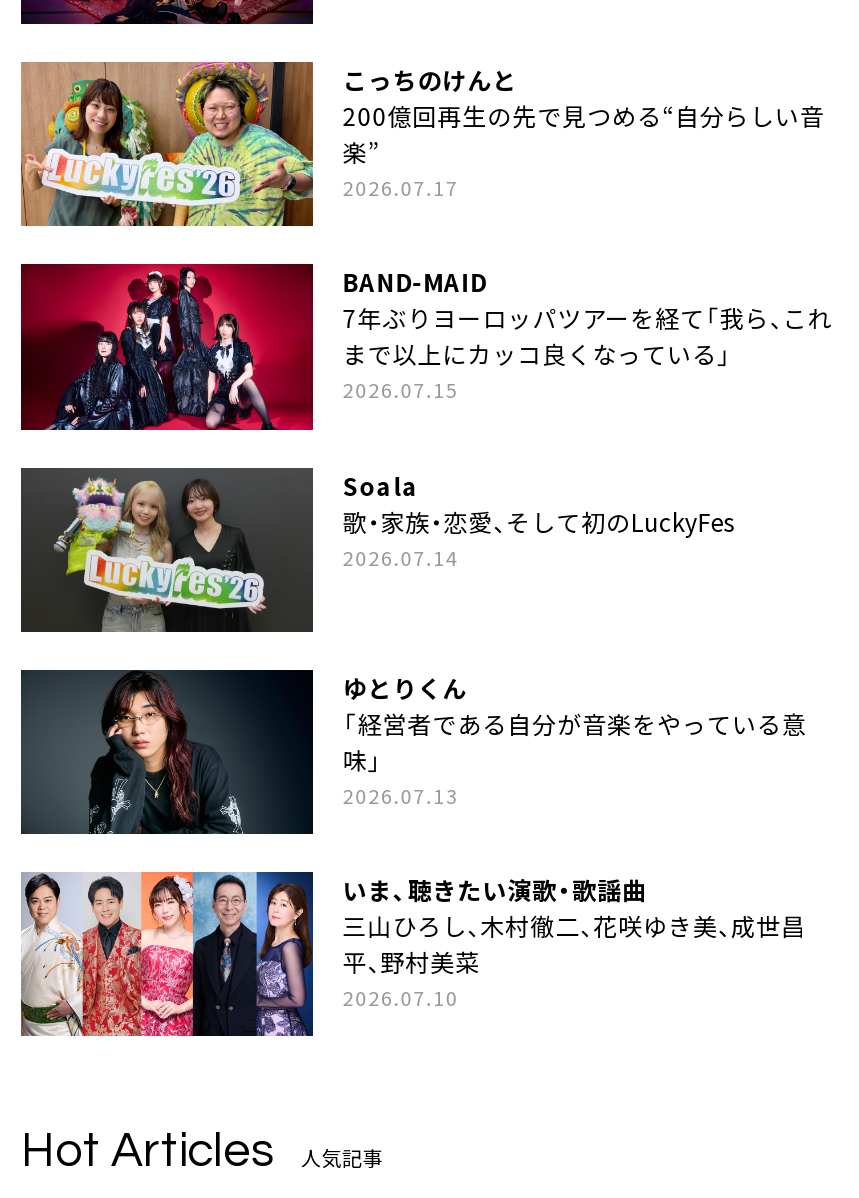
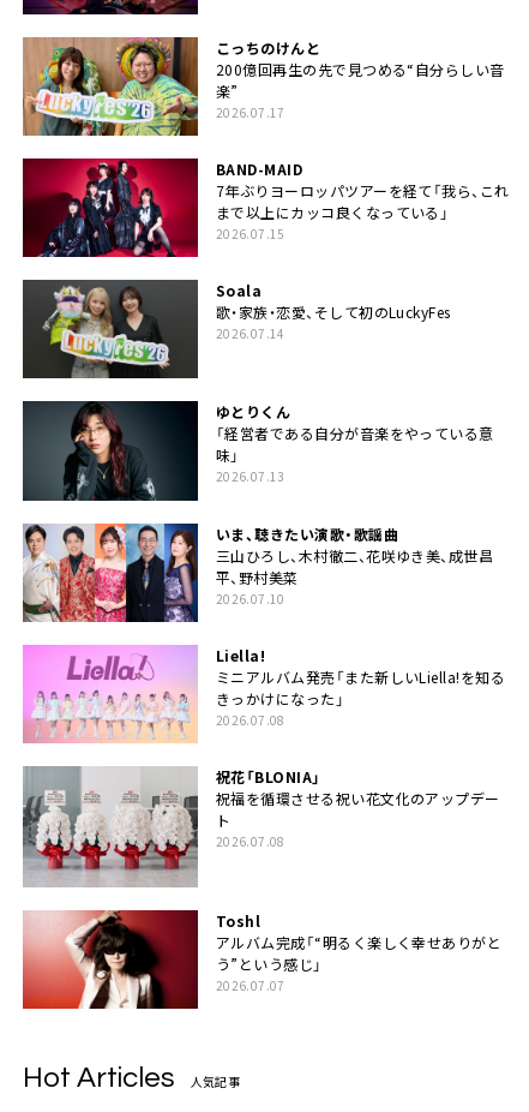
none -> [22,644,505,850] [image] | Liella! | ミニアルバム発売「また新しいLiella!を知る | きっかけになった」 | 2026.07.08 | 祝花「BLONIA」 | 祝福を循環させる祝い花文化のアップデー | ト | 2026.07.08
none -> [22,909,198,1010] [image]
none -> [23,765,502,995] [image] | Toshl | アルバム完成「“明るく楽しく幸せありがと | う”という感じ」 | 2026.07.07

